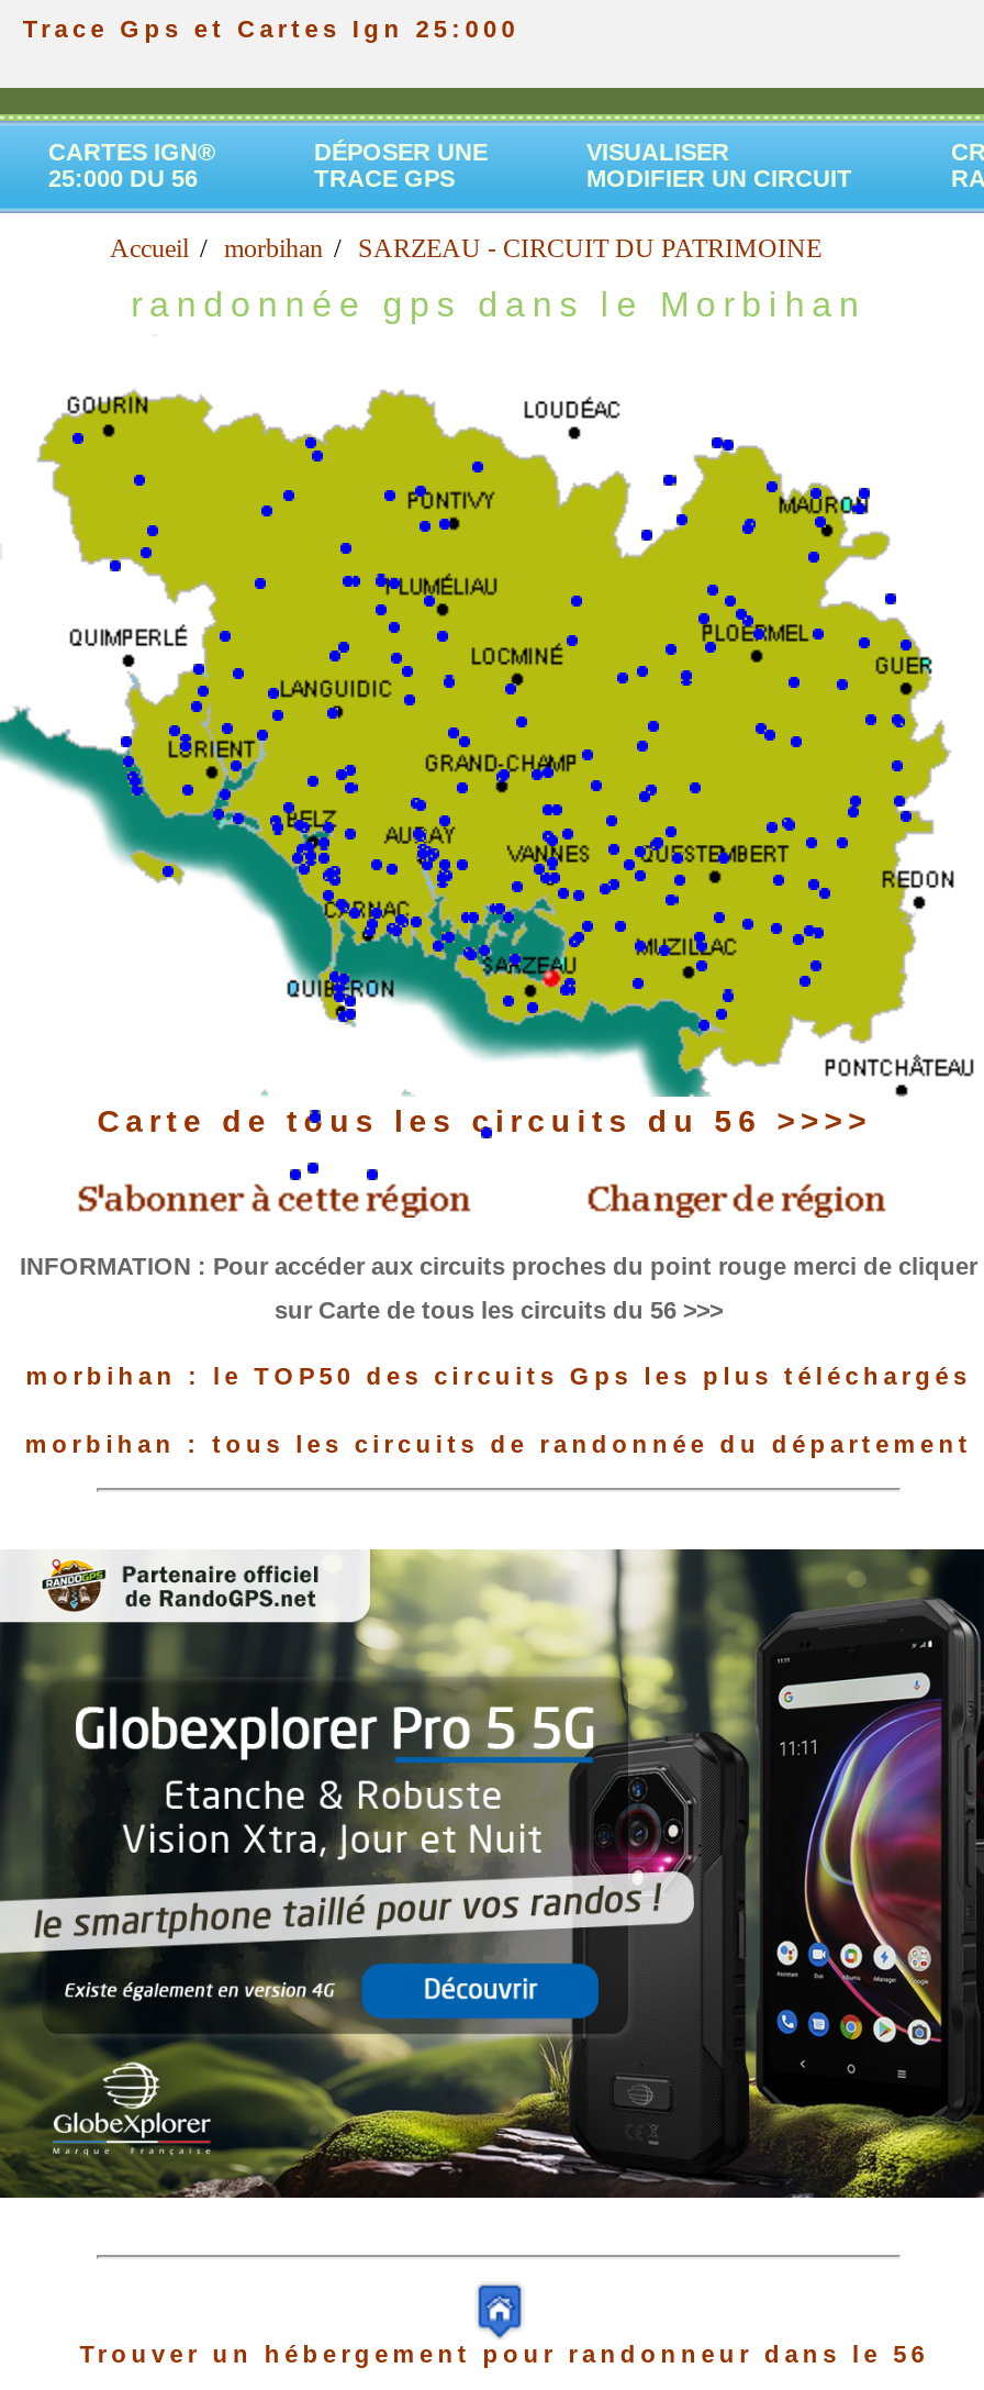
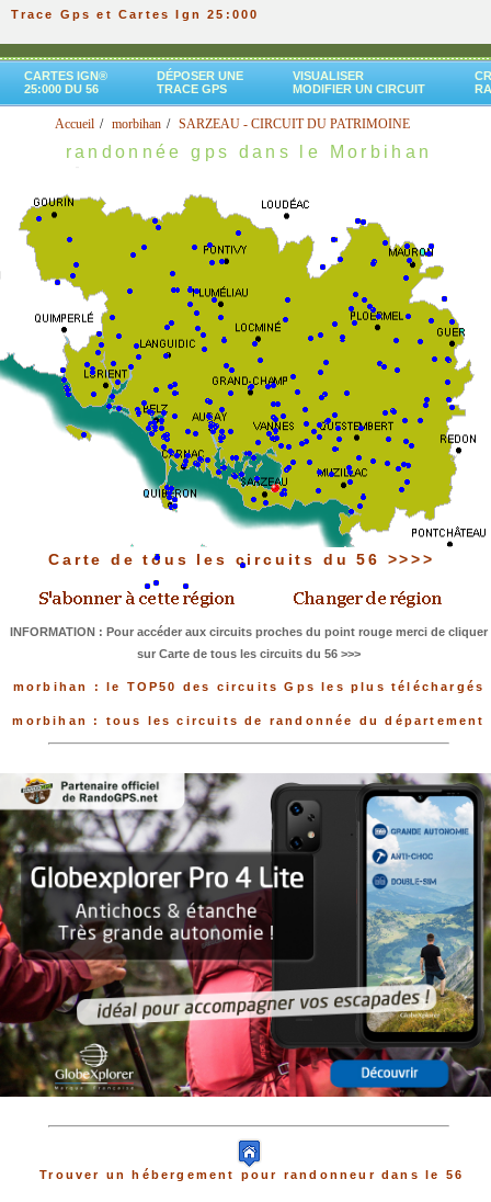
[7,1547,977,2200] [image] -> [3,772,488,1098] [image]

